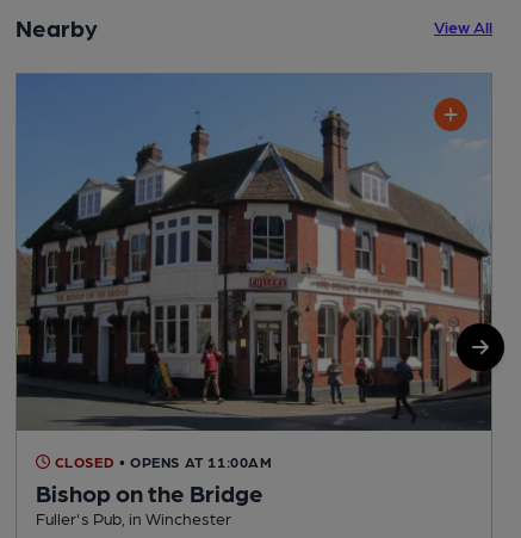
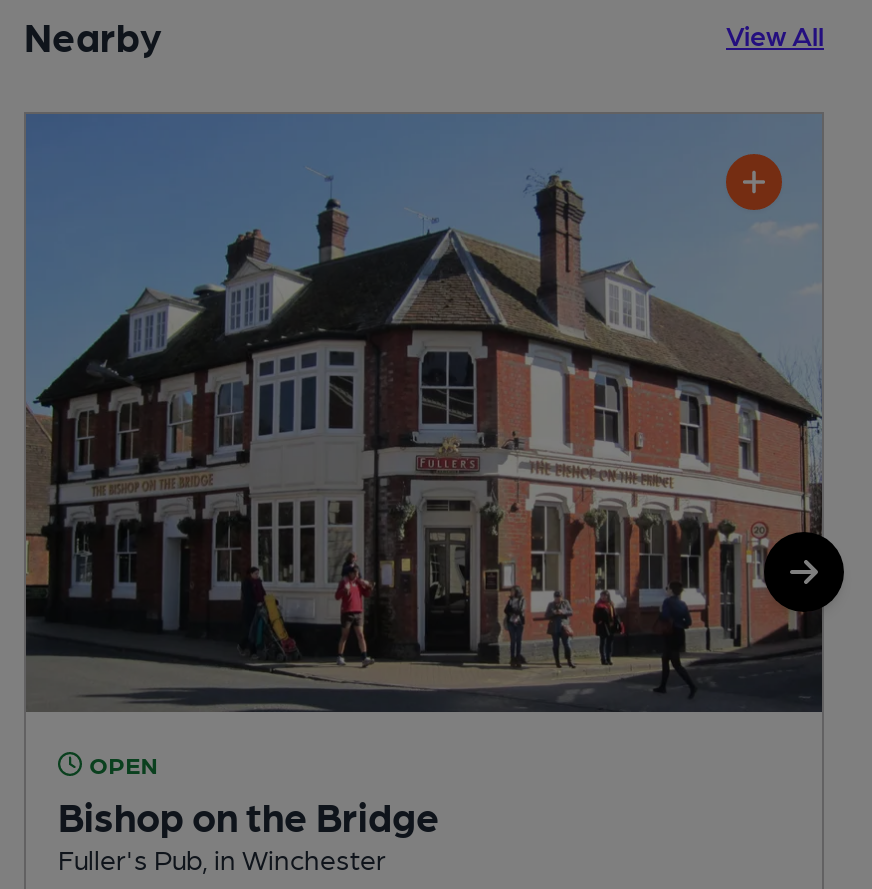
[50,453,273,469] CLOSED • OPENS AT 11:00AM -> [82,749,158,777] OPEN

